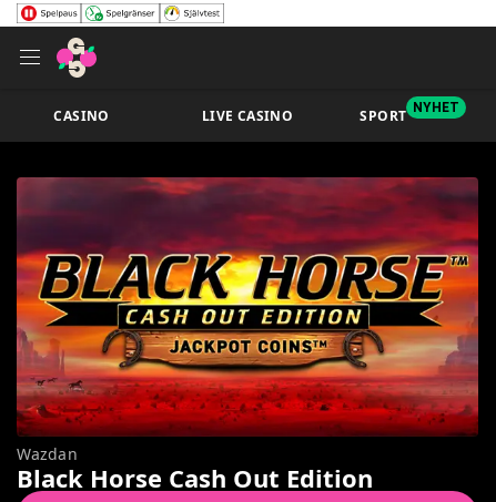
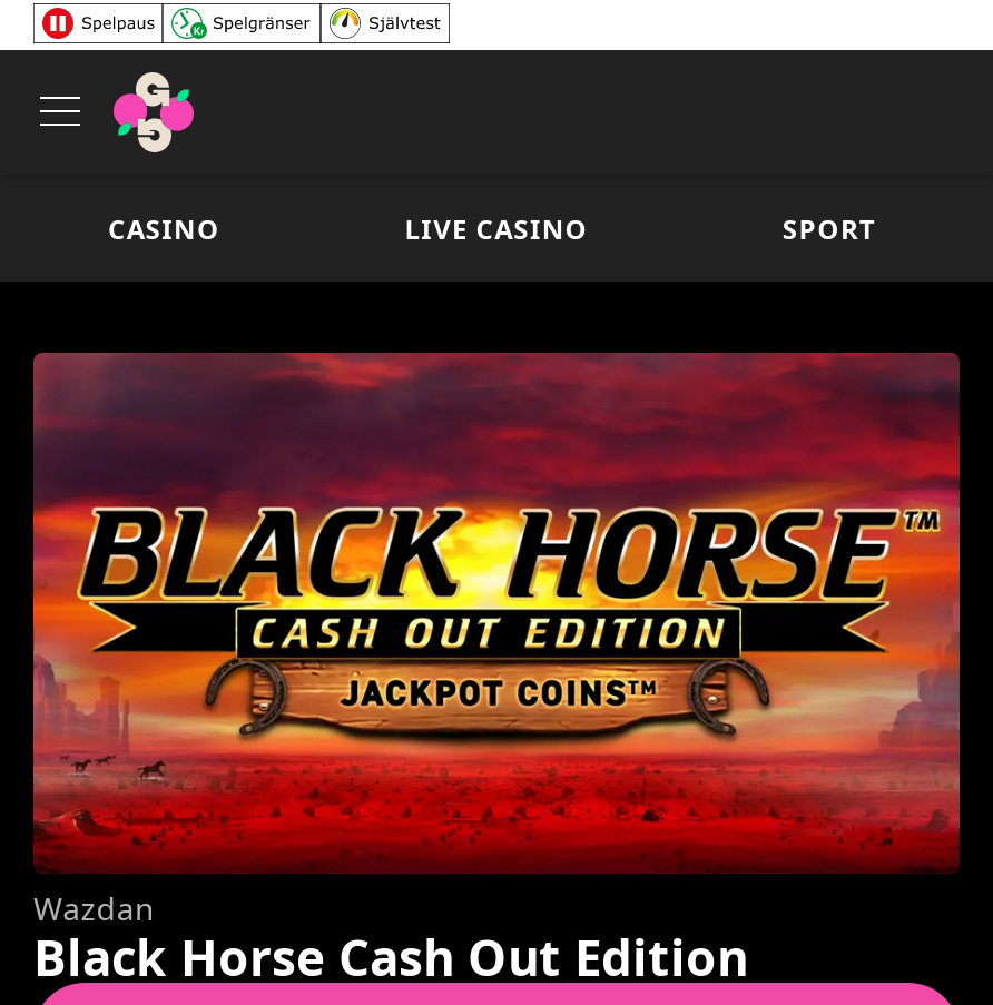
[360,99,460,125] SPORT NYHET -> [782,209,876,247] SPORT

